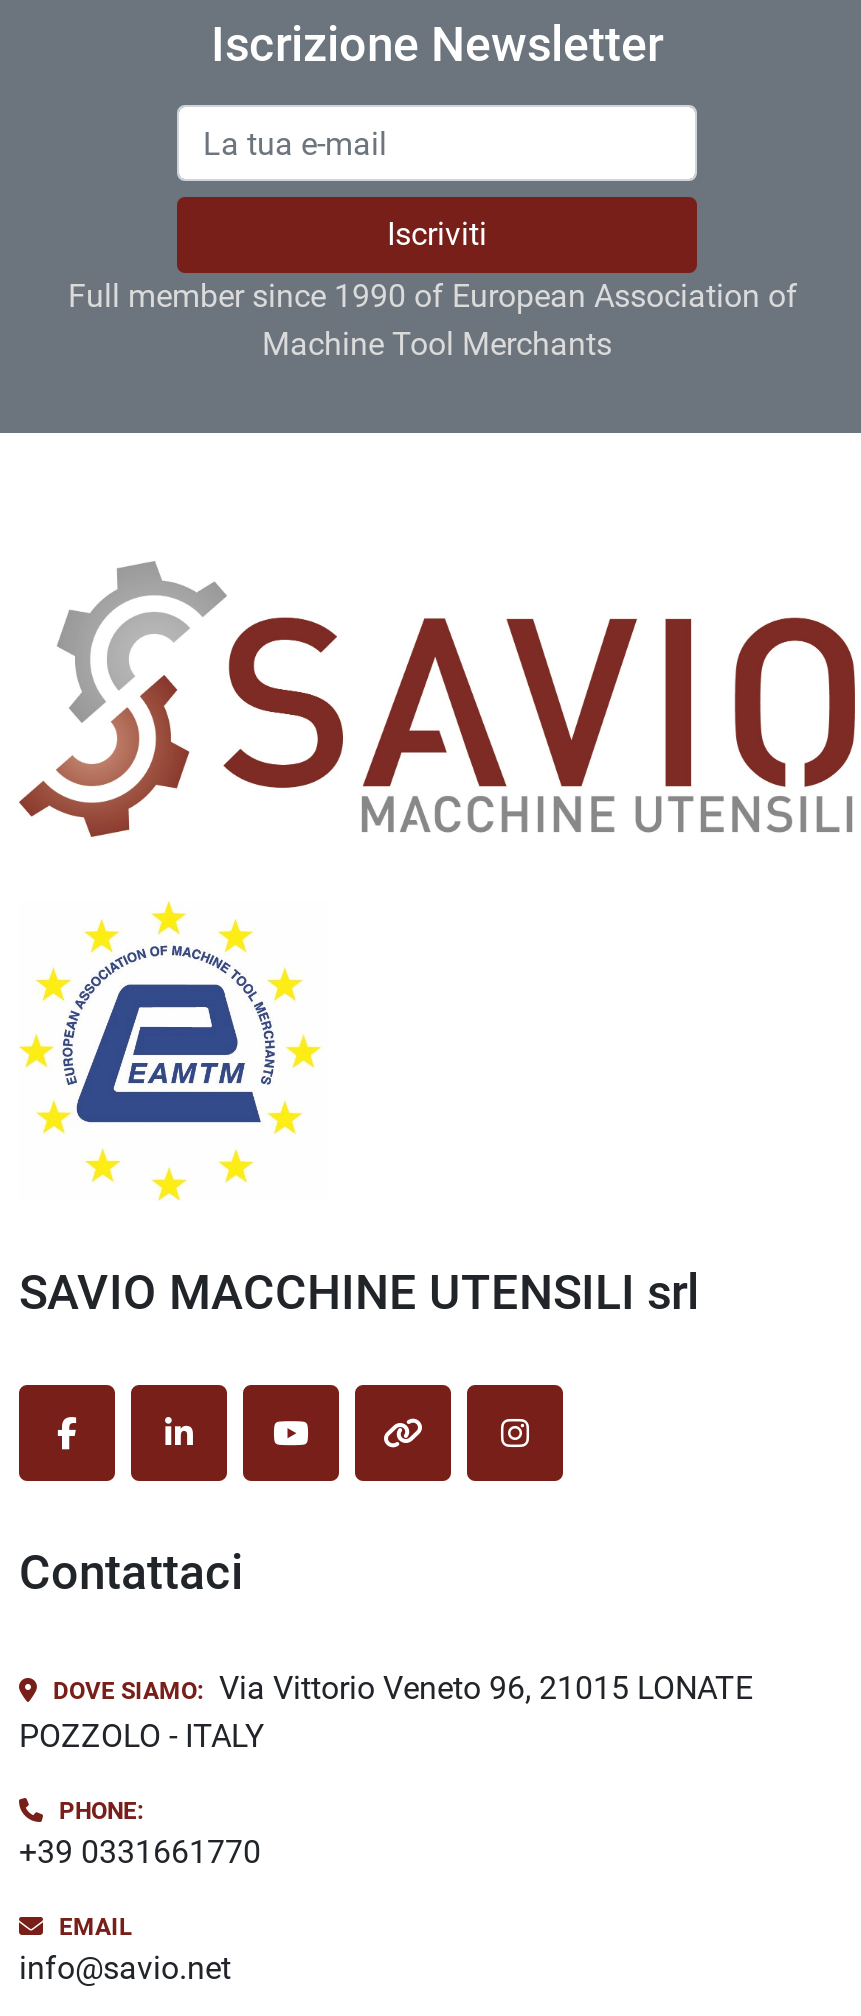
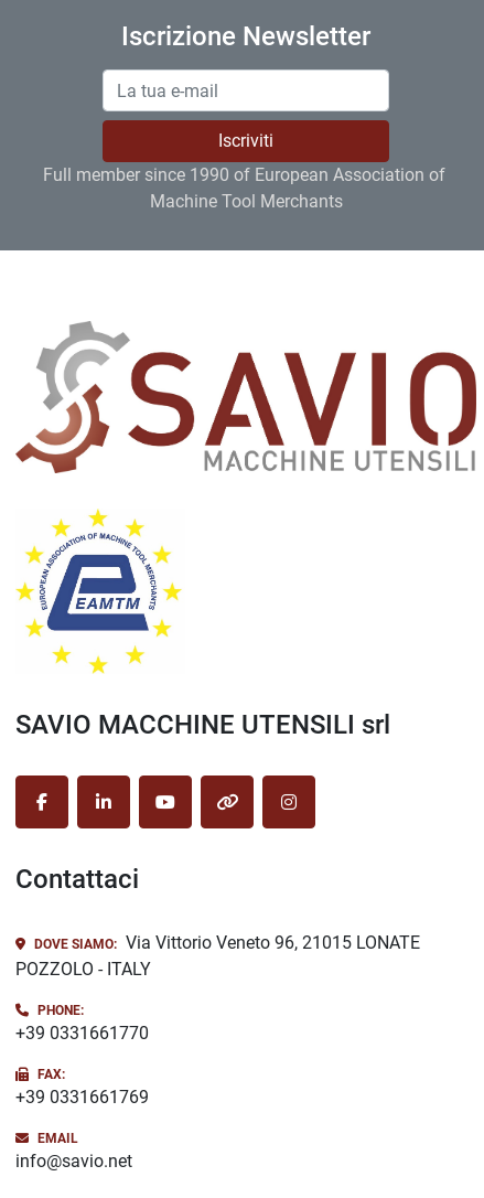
none -> [15,1067,149,1108] FAX: | +39 0331661769

